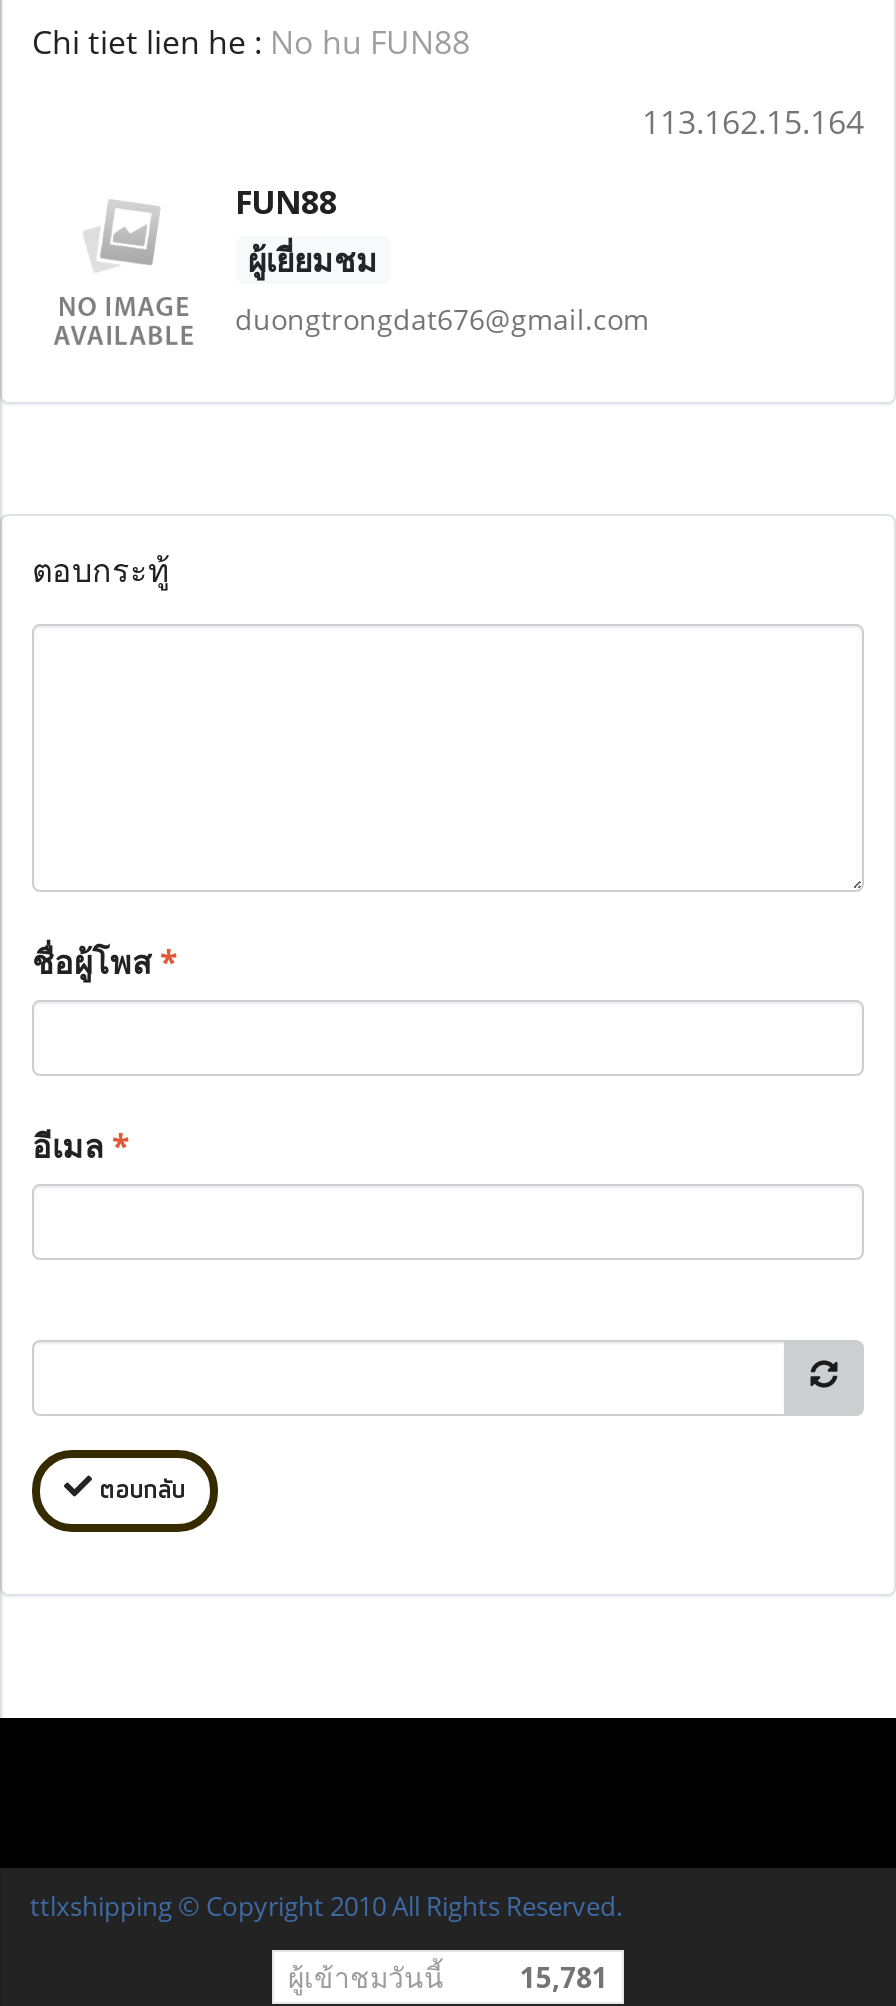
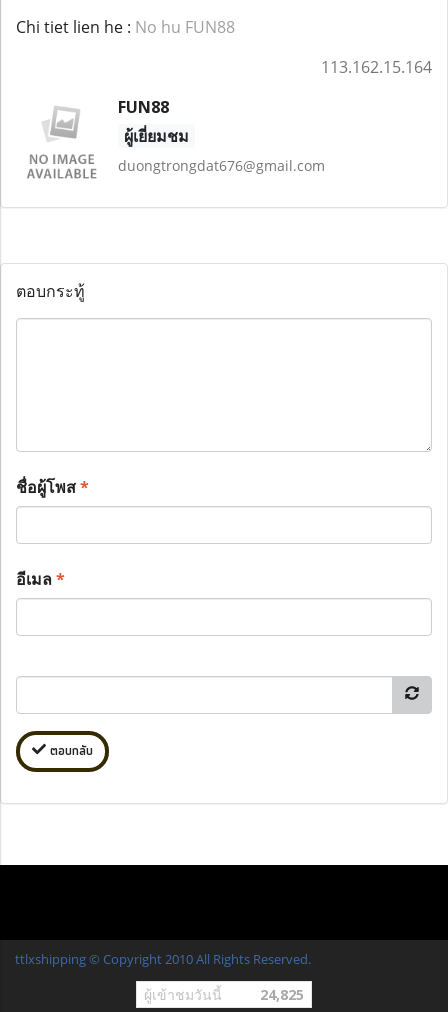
[288,1957,608,1995] ผู้เข้าชมวันนี้ 15,781 -> [144,984,304,1003] ผู้เข้าชมวันนี้ 24,825

